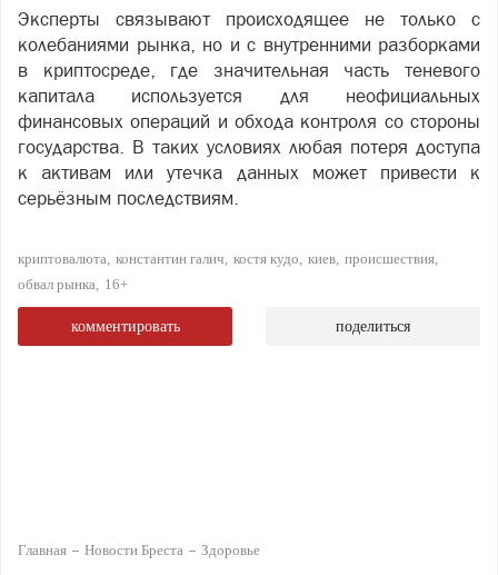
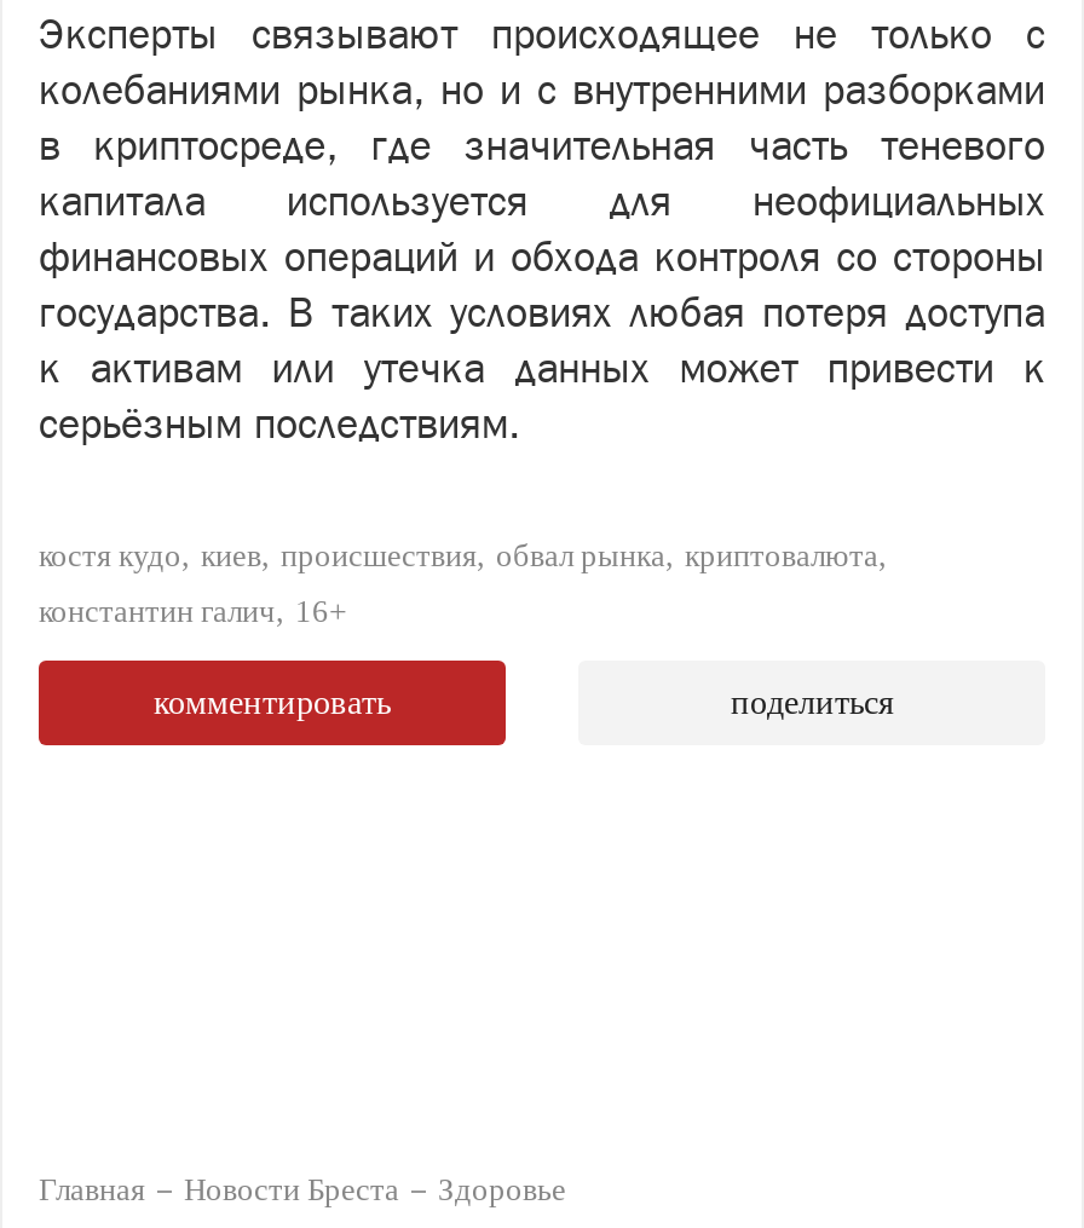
[18,250,435,267] криптовалюта константин галич костя кудо киев происшествия -> [39,537,878,574] костя кудо киев происшествия обвал рынка криптовалюта
[18,276,128,293] обвал рынка 16+ -> [39,593,346,629] константин галич 16+

